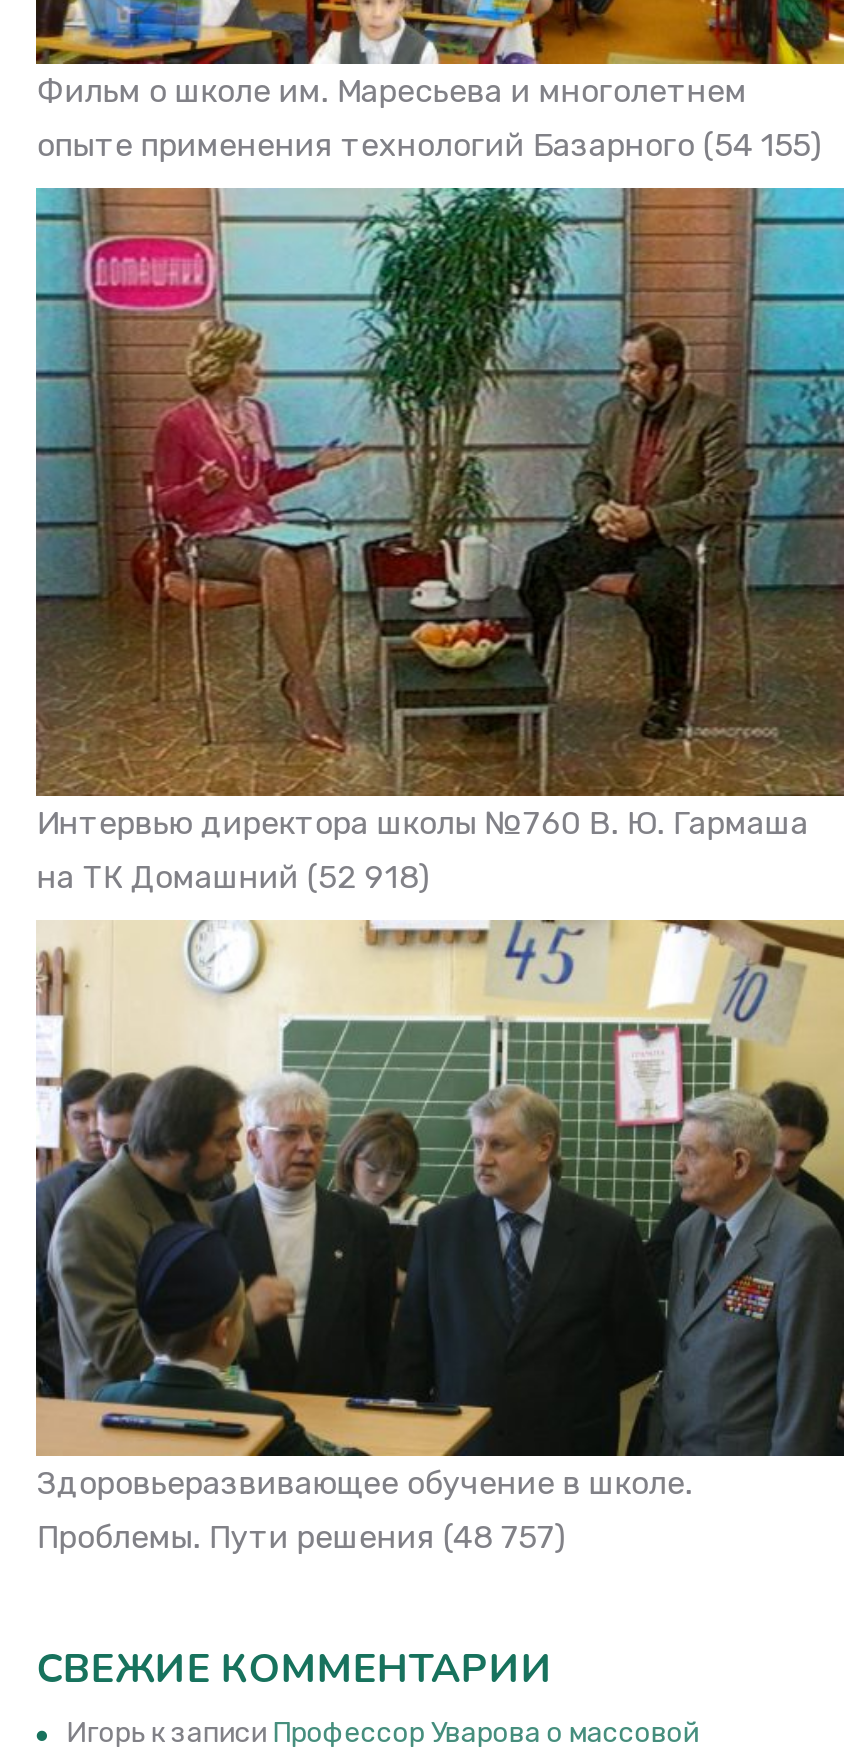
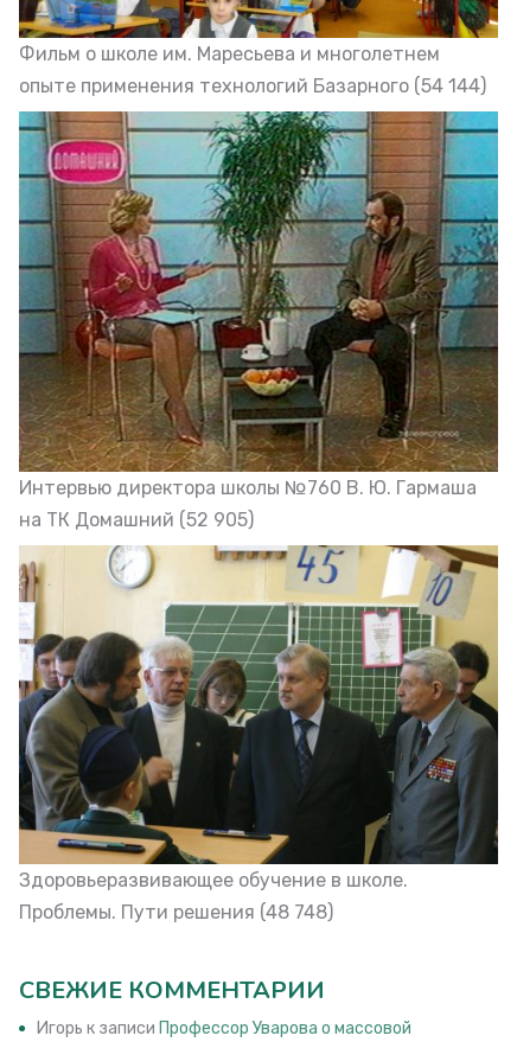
[37,125,821,163] опыте применения технологий Базарного (54 155) -> [19,74,487,97] опыте применения технологий Базарного (54 144)
[37,858,429,896] на ТК Домашний (52 918) -> [19,508,254,531] на ТК Домашний (52 905)
[37,1519,565,1557] Проблемы. Пути решения (48 757) -> [19,900,334,923] Проблемы. Пути решения (48 748)

